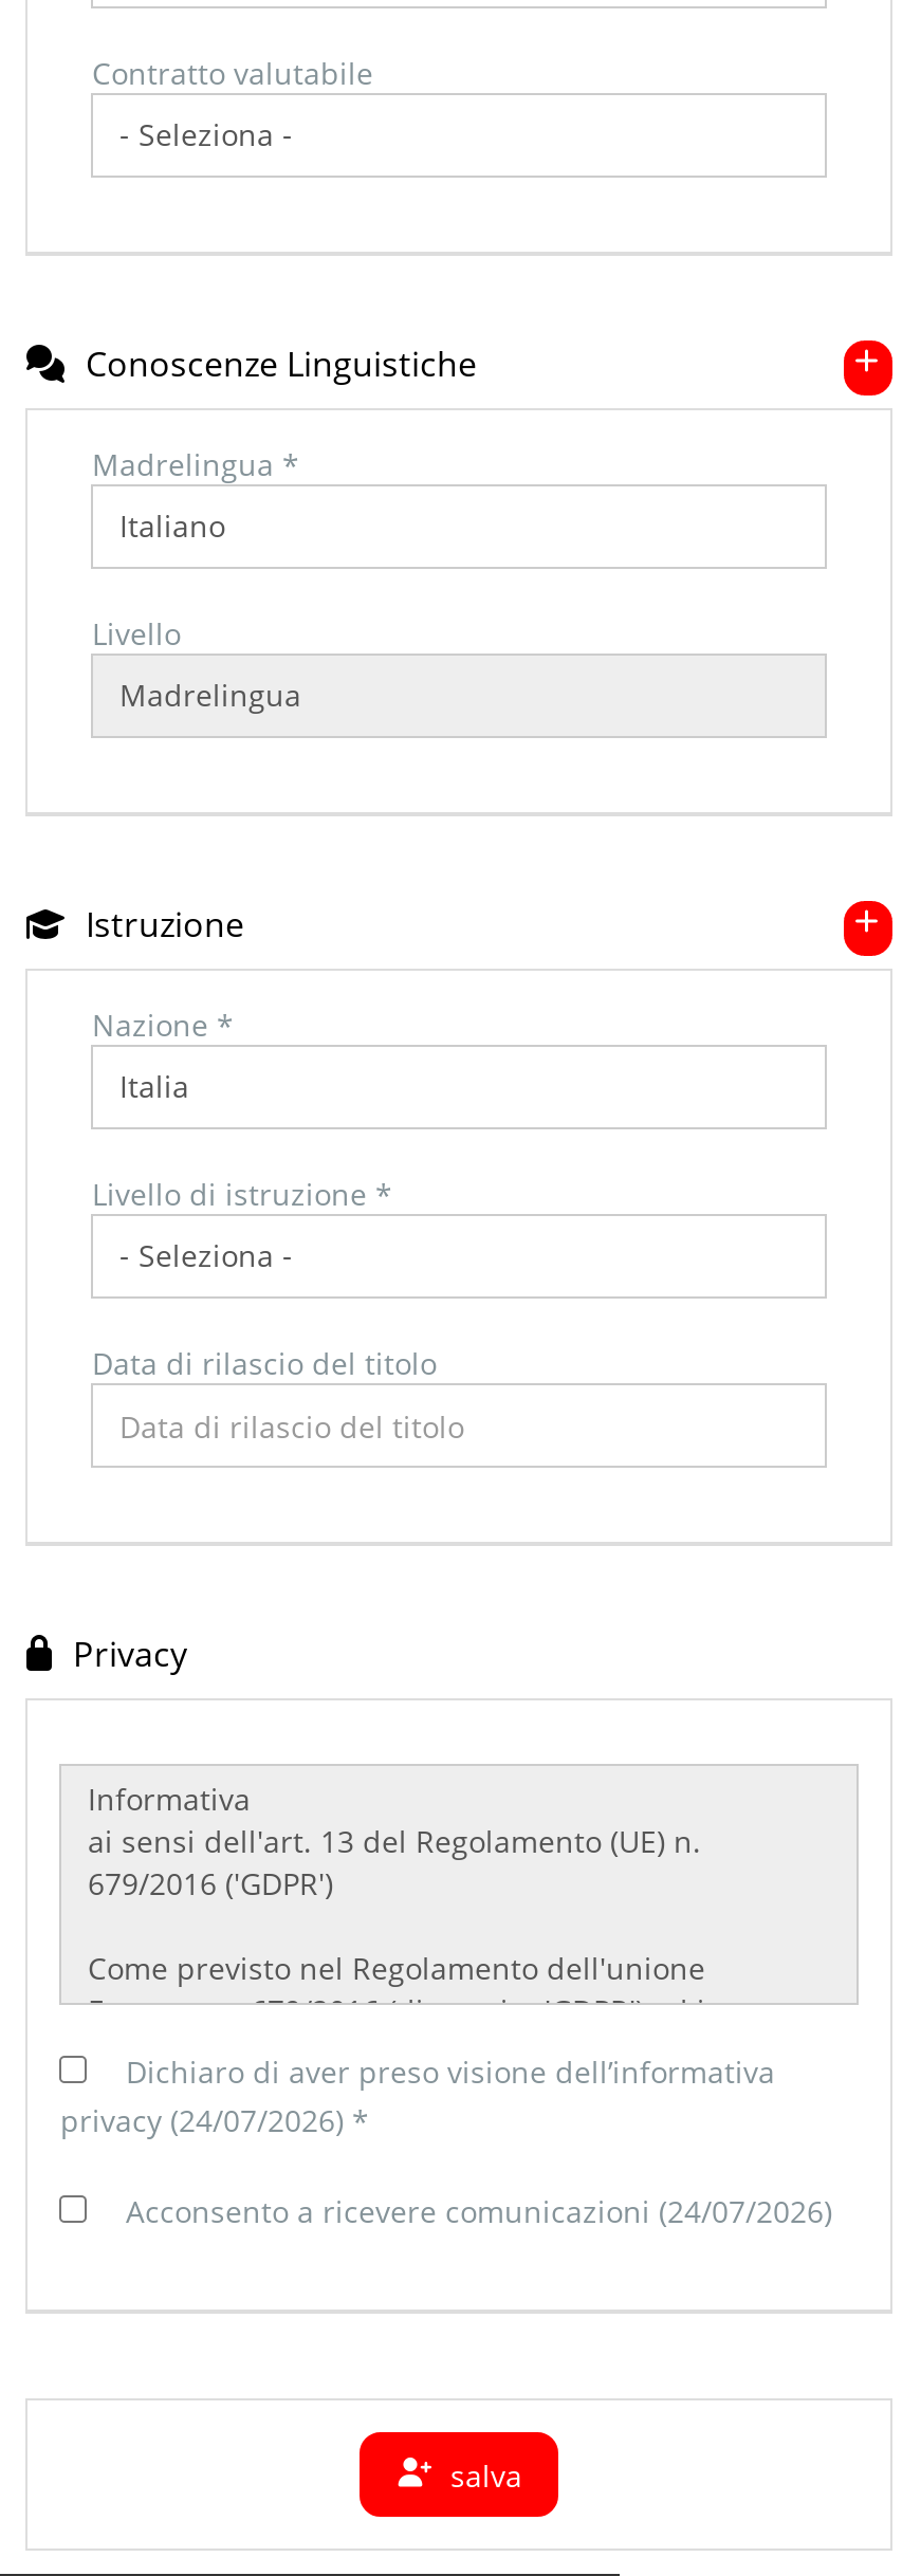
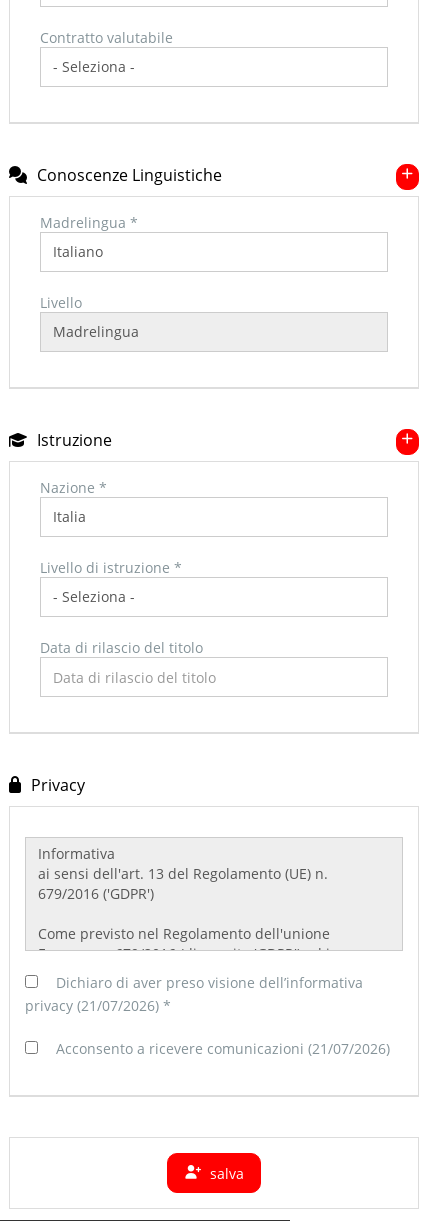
[60,2101,369,2141] privacy (24/07/2026) * -> [25,996,171,1015] privacy (21/07/2026) *
[109,2192,832,2232] Acconsento a ricevere comunicazioni (24/07/2026) -> [48,1039,390,1058] Acconsento a ricevere comunicazioni (21/07/2026)

